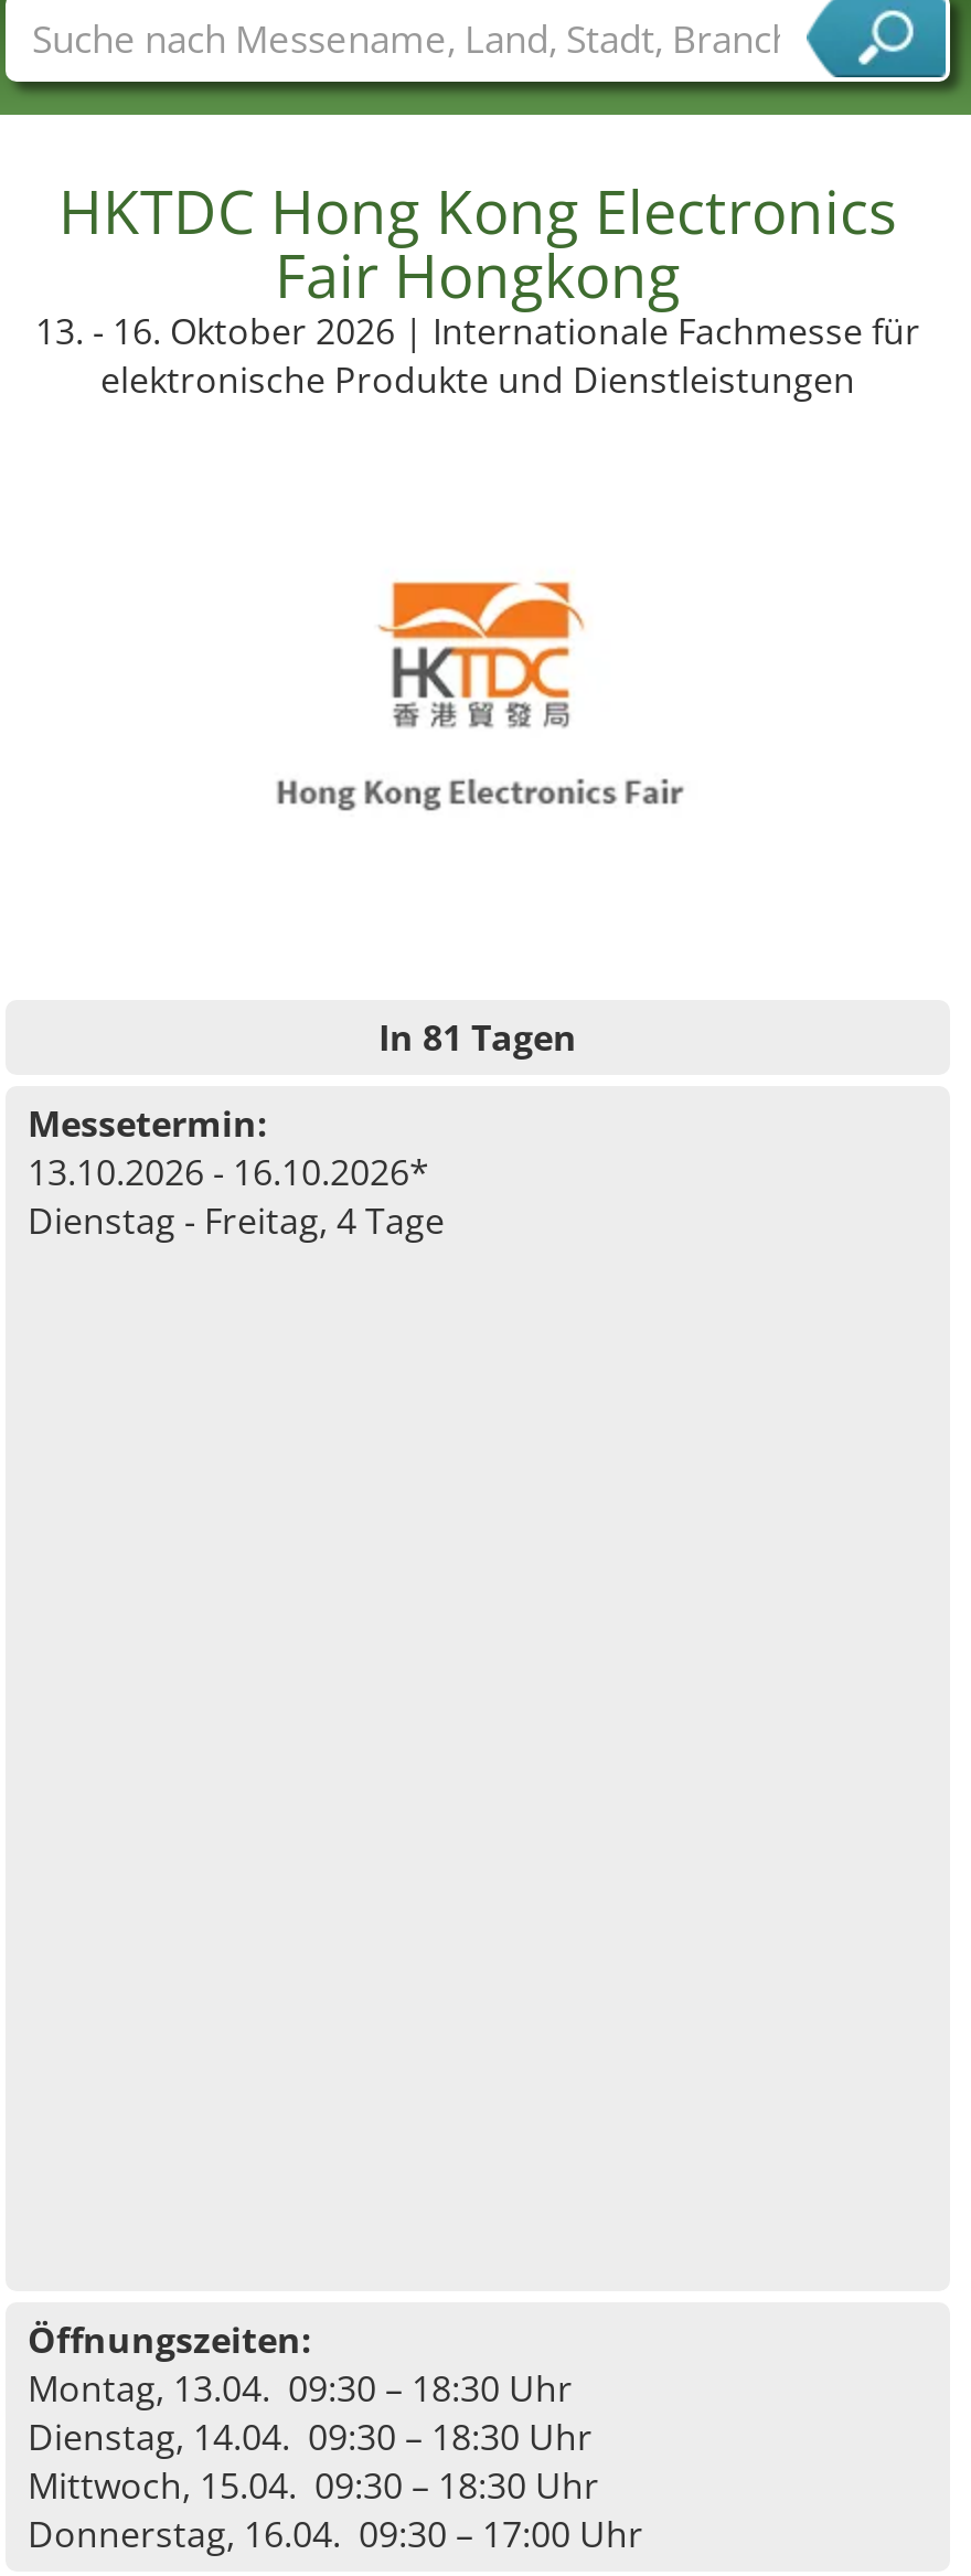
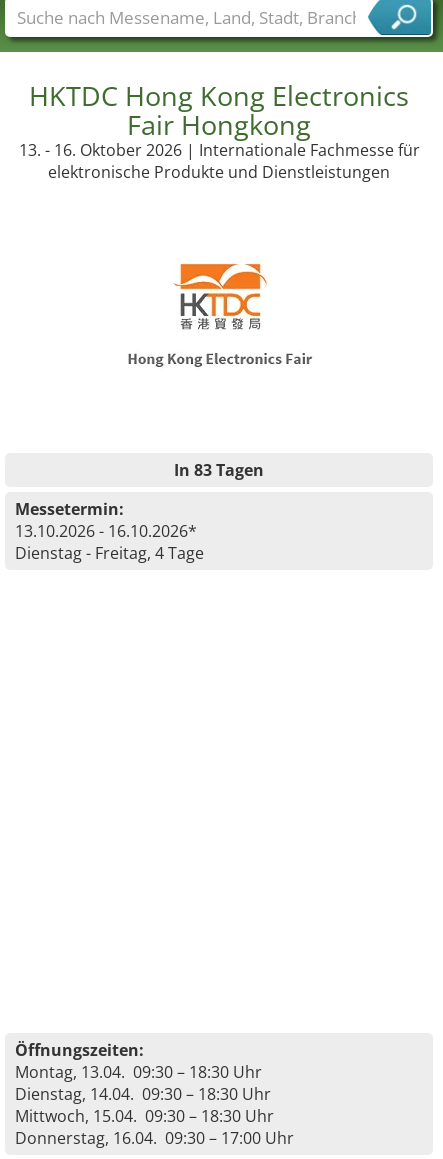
[378,1013,577,1062] In 81 Tagen -> [174,459,264,481] In 83 Tagen

